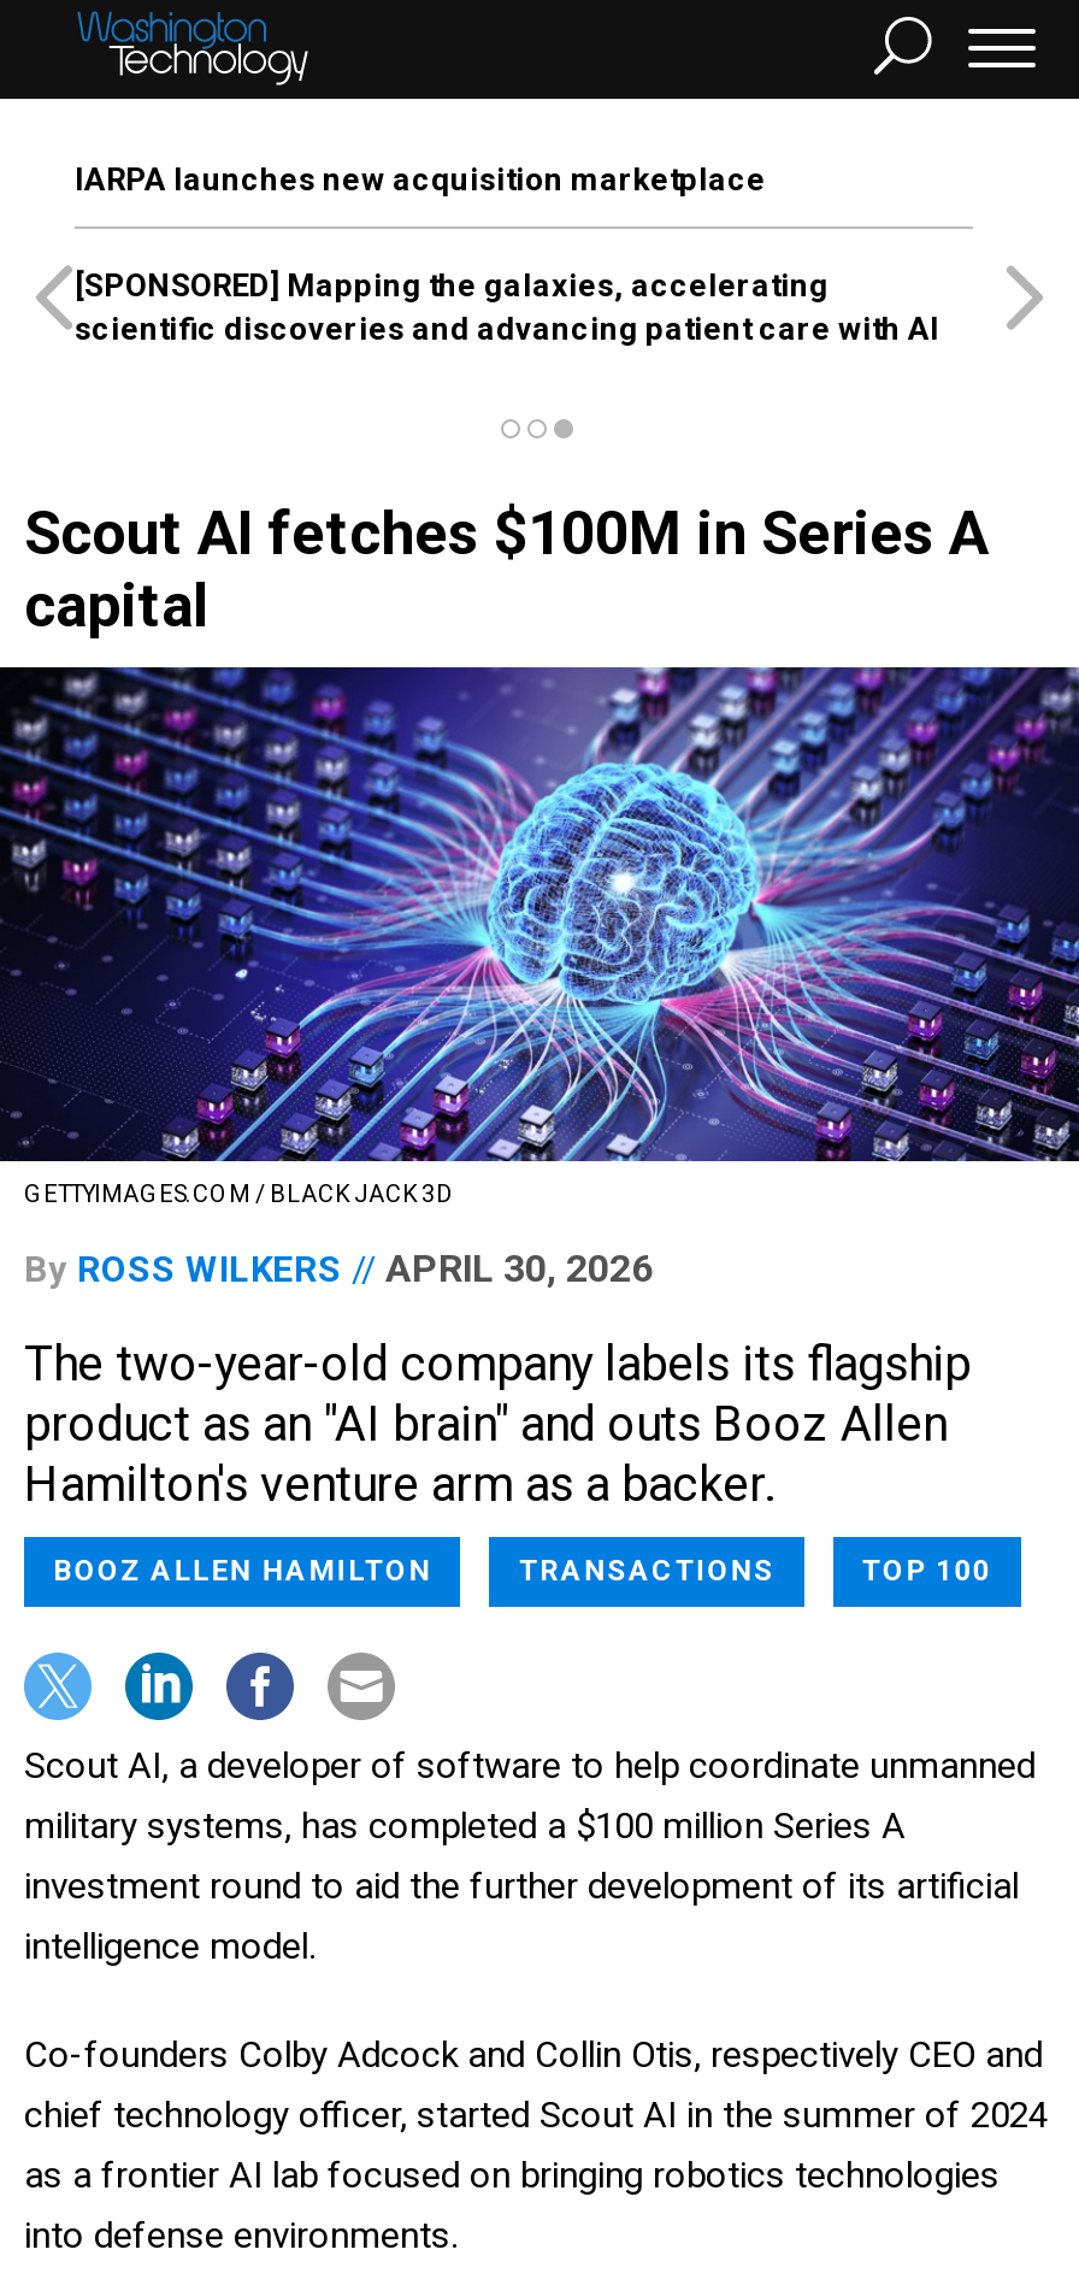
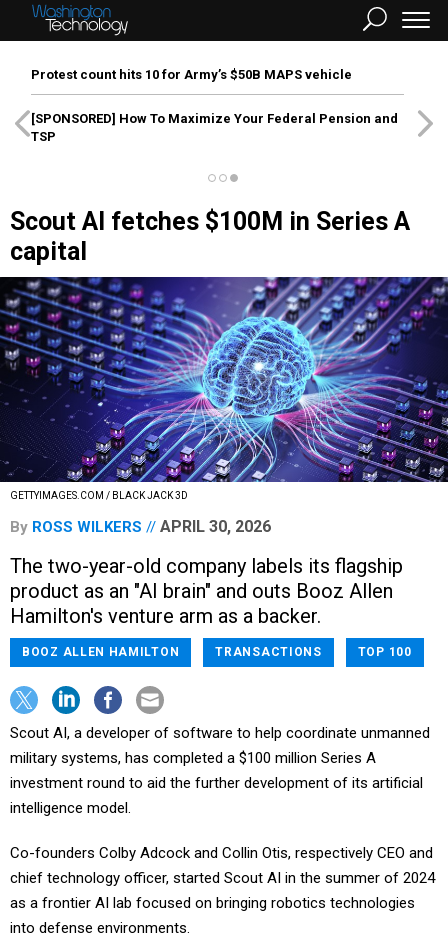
[75,161,766,198] IARPA launches new acquisition marketplace -> [31,67,352,82] Protest count hits 10 for Army’s $50B MAPS vehicle
[75,267,939,347] [SPONSORED] Mapping the galaxies, accelerating | scientific discoveries and advancing patient care with AI -> [31,111,398,144] [SPONSORED] How To Maximize Your Federal Pension and | TSP

